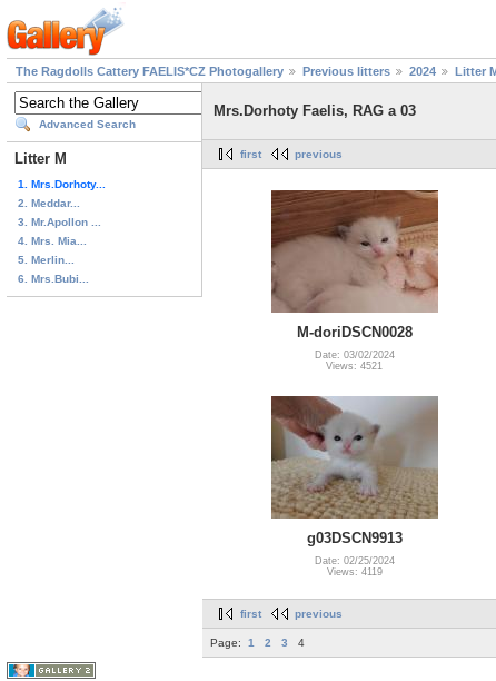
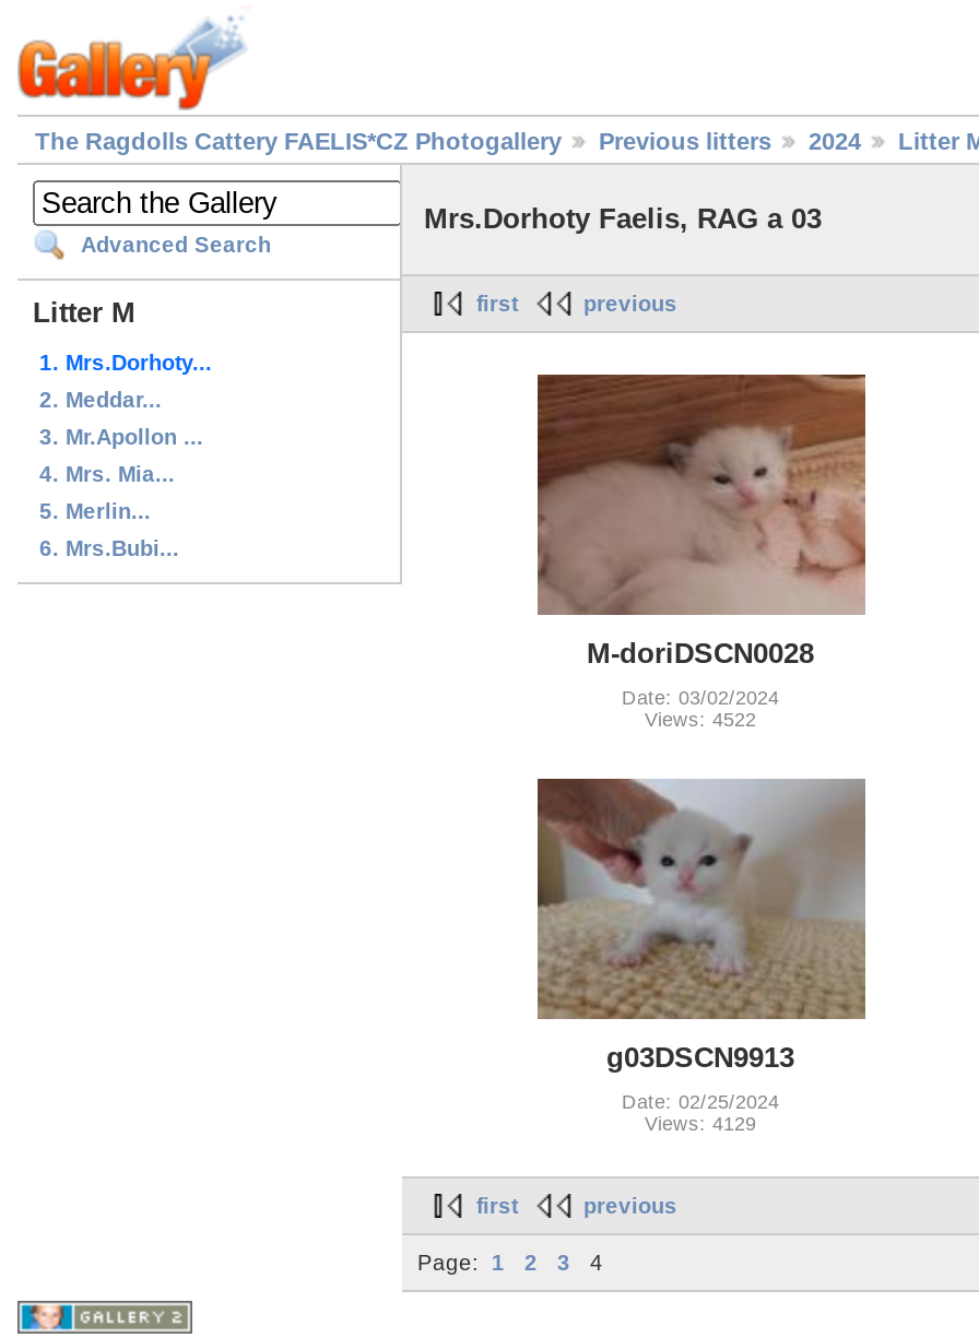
[326,360,383,371] Views: 4521 -> [645,708,756,730] Views: 4522
[326,566,382,577] Views: 4119 -> [645,1112,756,1134] Views: 4129

